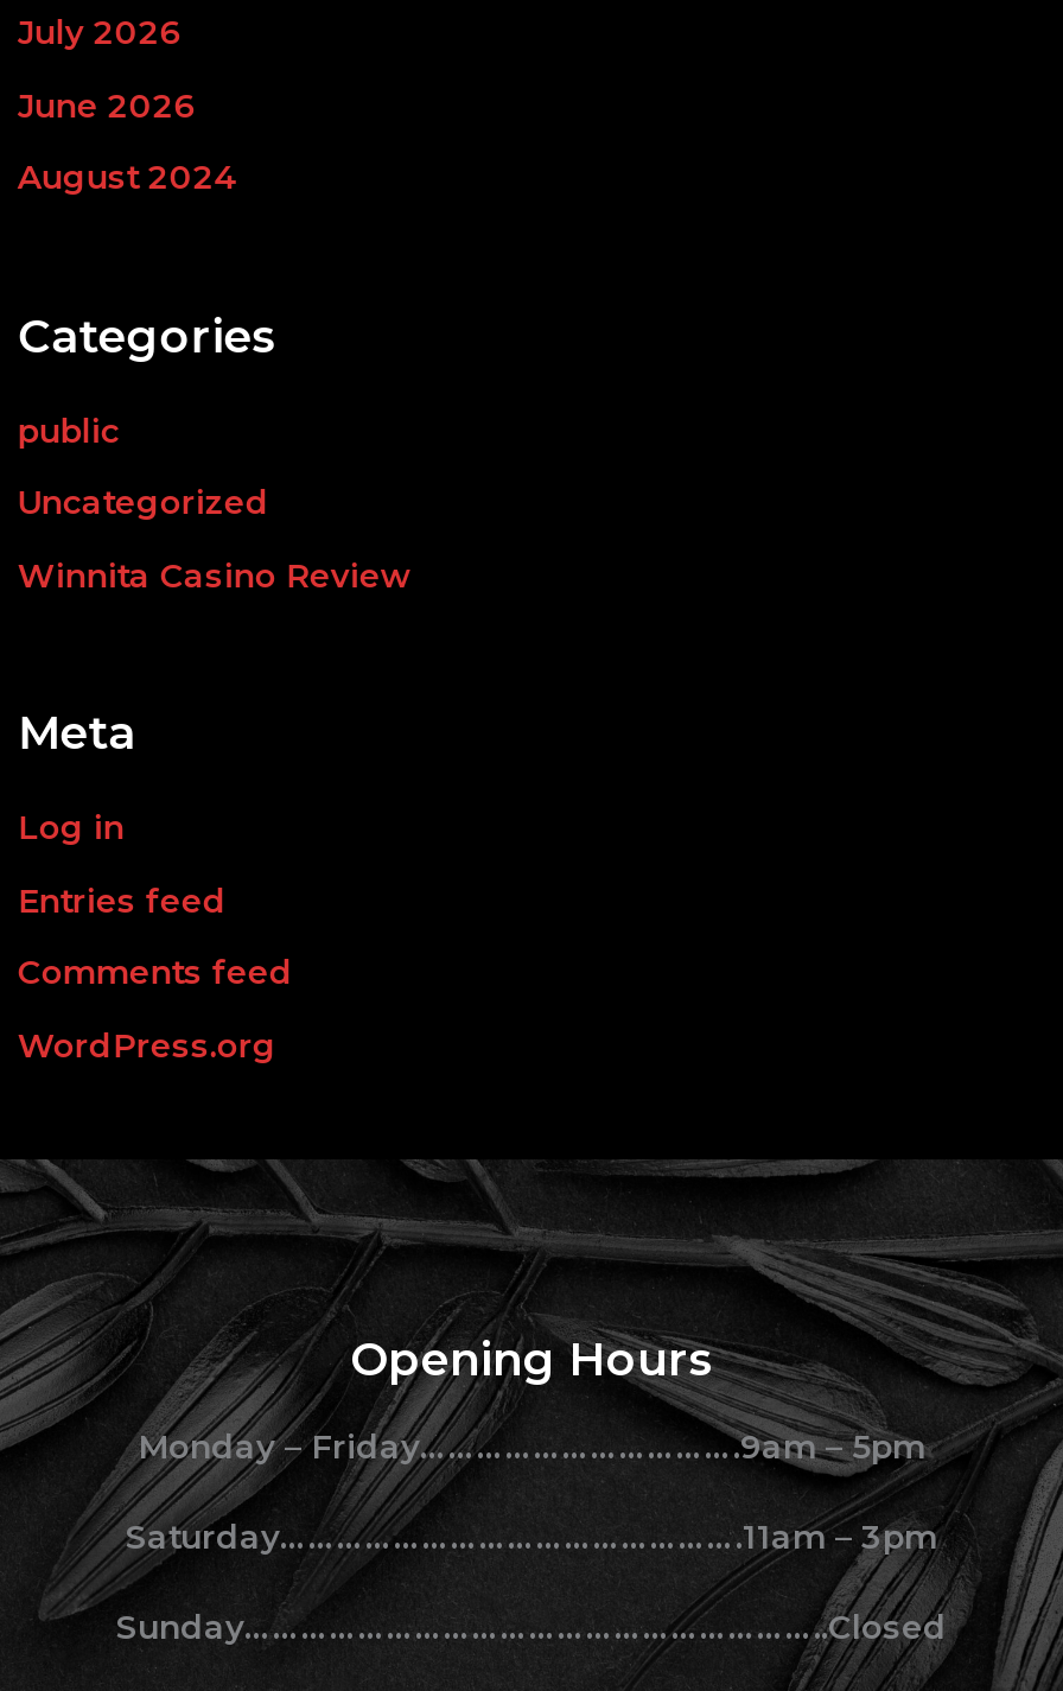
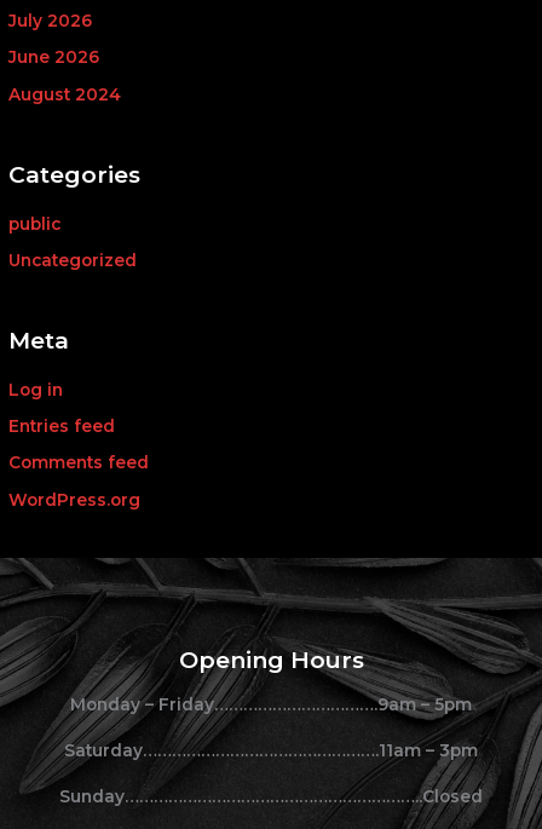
[18,556,411,594] Winnita Casino Review -> none

